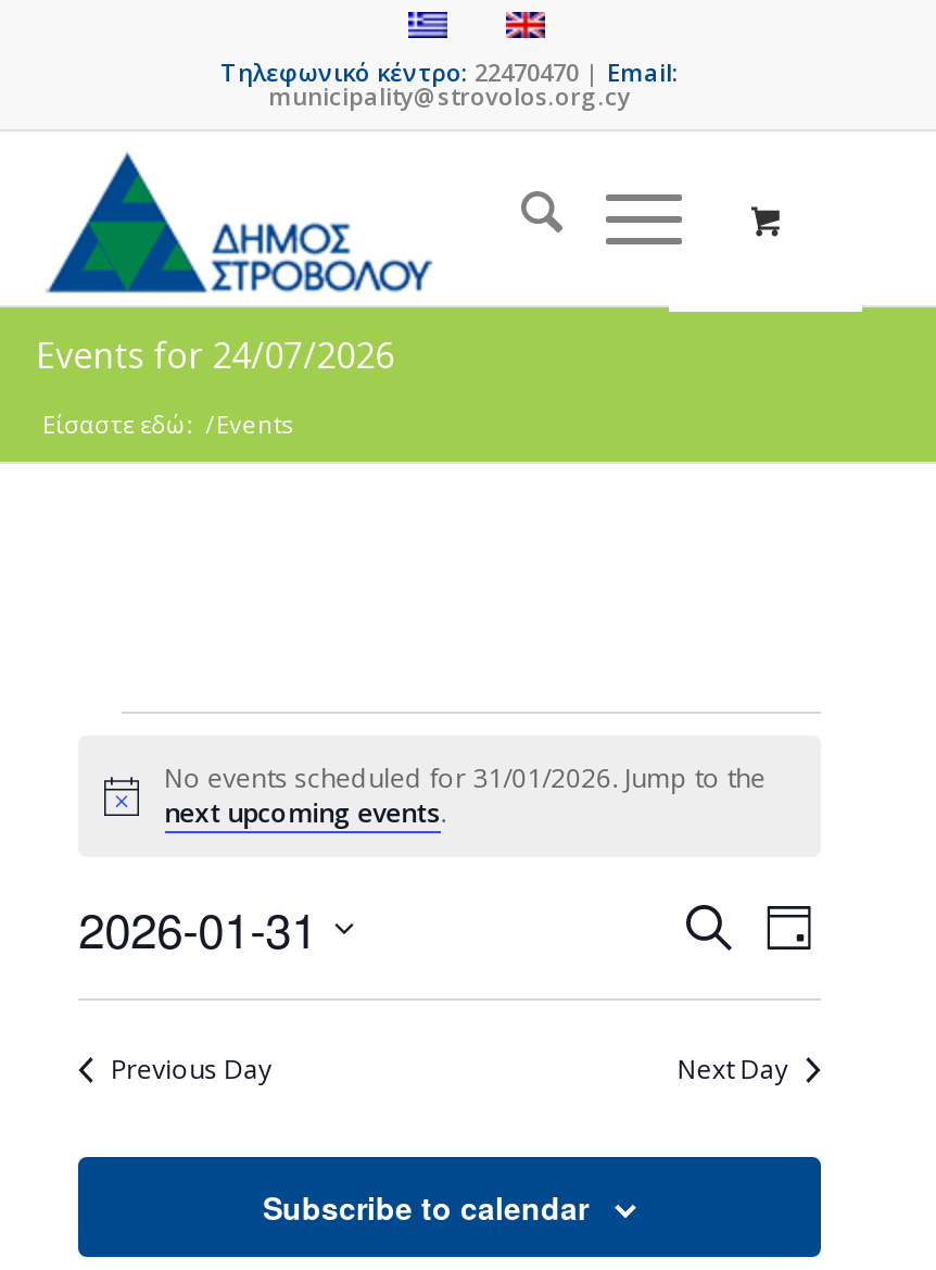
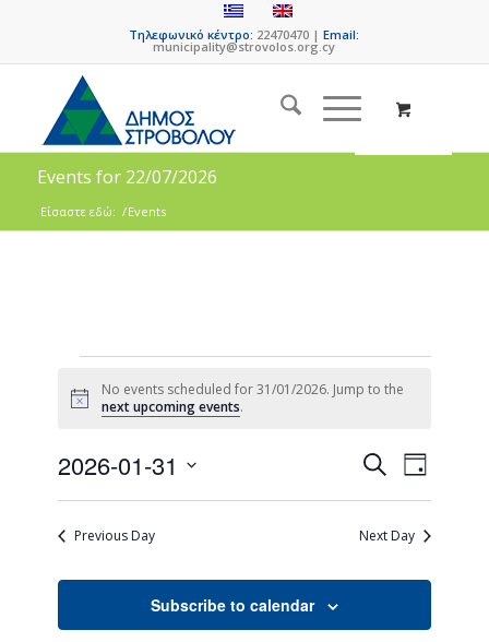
[36,331,394,379] Events for 24/07/2026 -> [37,165,217,189] Events for 22/07/2026

